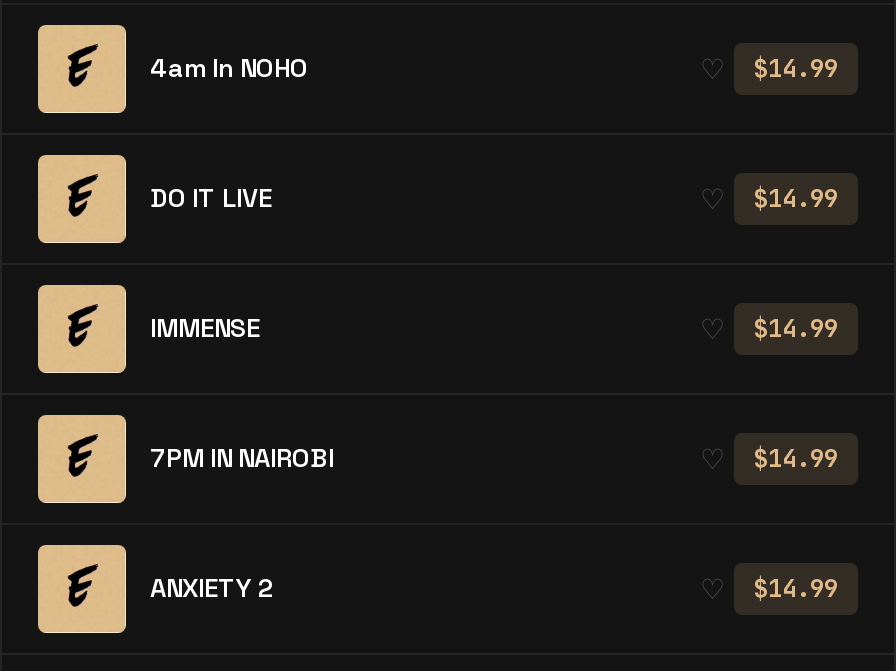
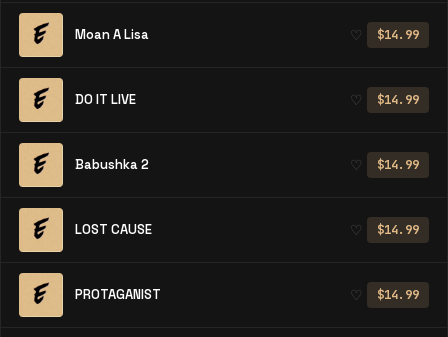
[150,51,308,85] 4am In NOHO -> [75,26,149,43] Moan A Lisa
[150,311,260,345] IMMENSE -> [75,156,149,173] Babushka 2
[150,441,334,475] 7PM IN NAIROBI -> [75,221,152,238] LOST CAUSE
[150,571,274,605] ANXIETY 2 -> [75,286,161,303] PROTAGANIST

